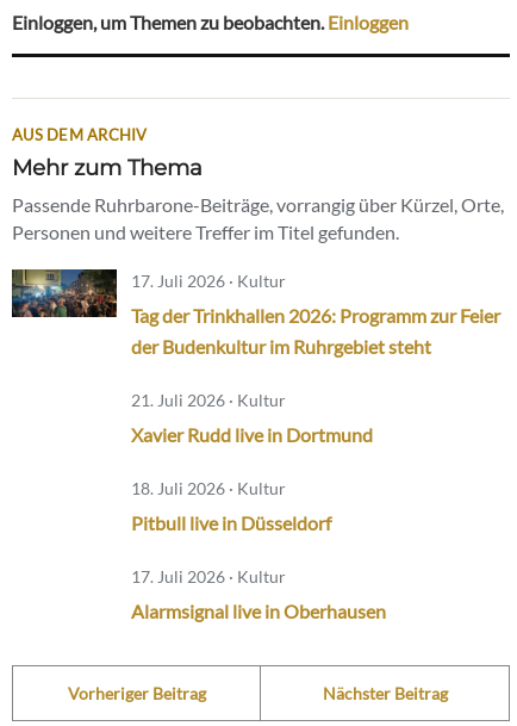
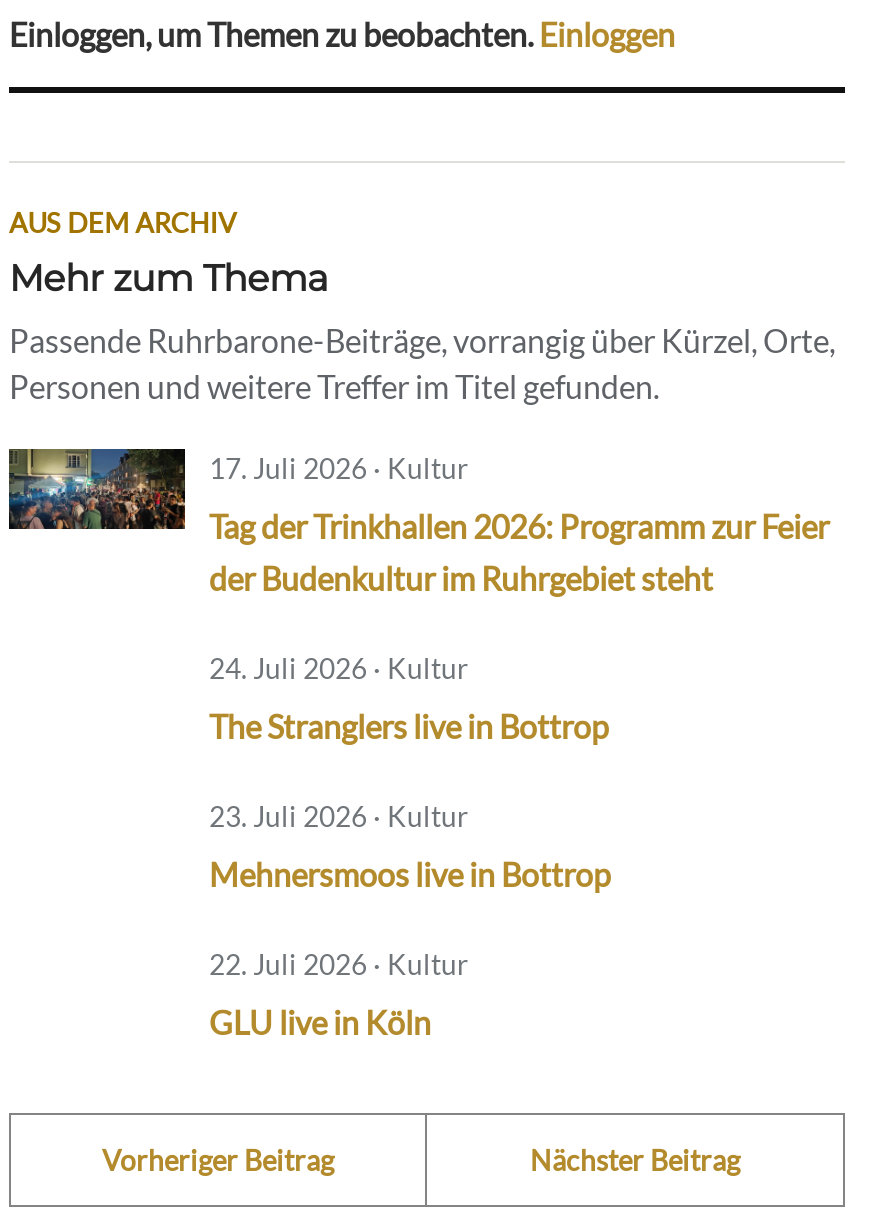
[131,390,286,410] 21. Juli 2026 · Kultur -> [209,651,469,685] 24. Juli 2026 · Kultur
[131,423,373,446] Xavier Rudd live in Dortmund -> [209,707,609,745] The Stranglers live in Bottrop
[131,478,286,499] 18. Juli 2026 · Kultur -> [209,799,469,833] 23. Juli 2026 · Kultur
[131,512,331,534] Pitbull live in Düsseldorf -> [209,855,611,893] Mehnersmoos live in Bottrop
[131,566,286,587] 17. Juli 2026 · Kultur -> [209,947,469,981] 22. Juli 2026 · Kultur
[131,600,386,623] Alarmsignal live in Oberhausen -> [209,1003,431,1041] GLU live in Köln

